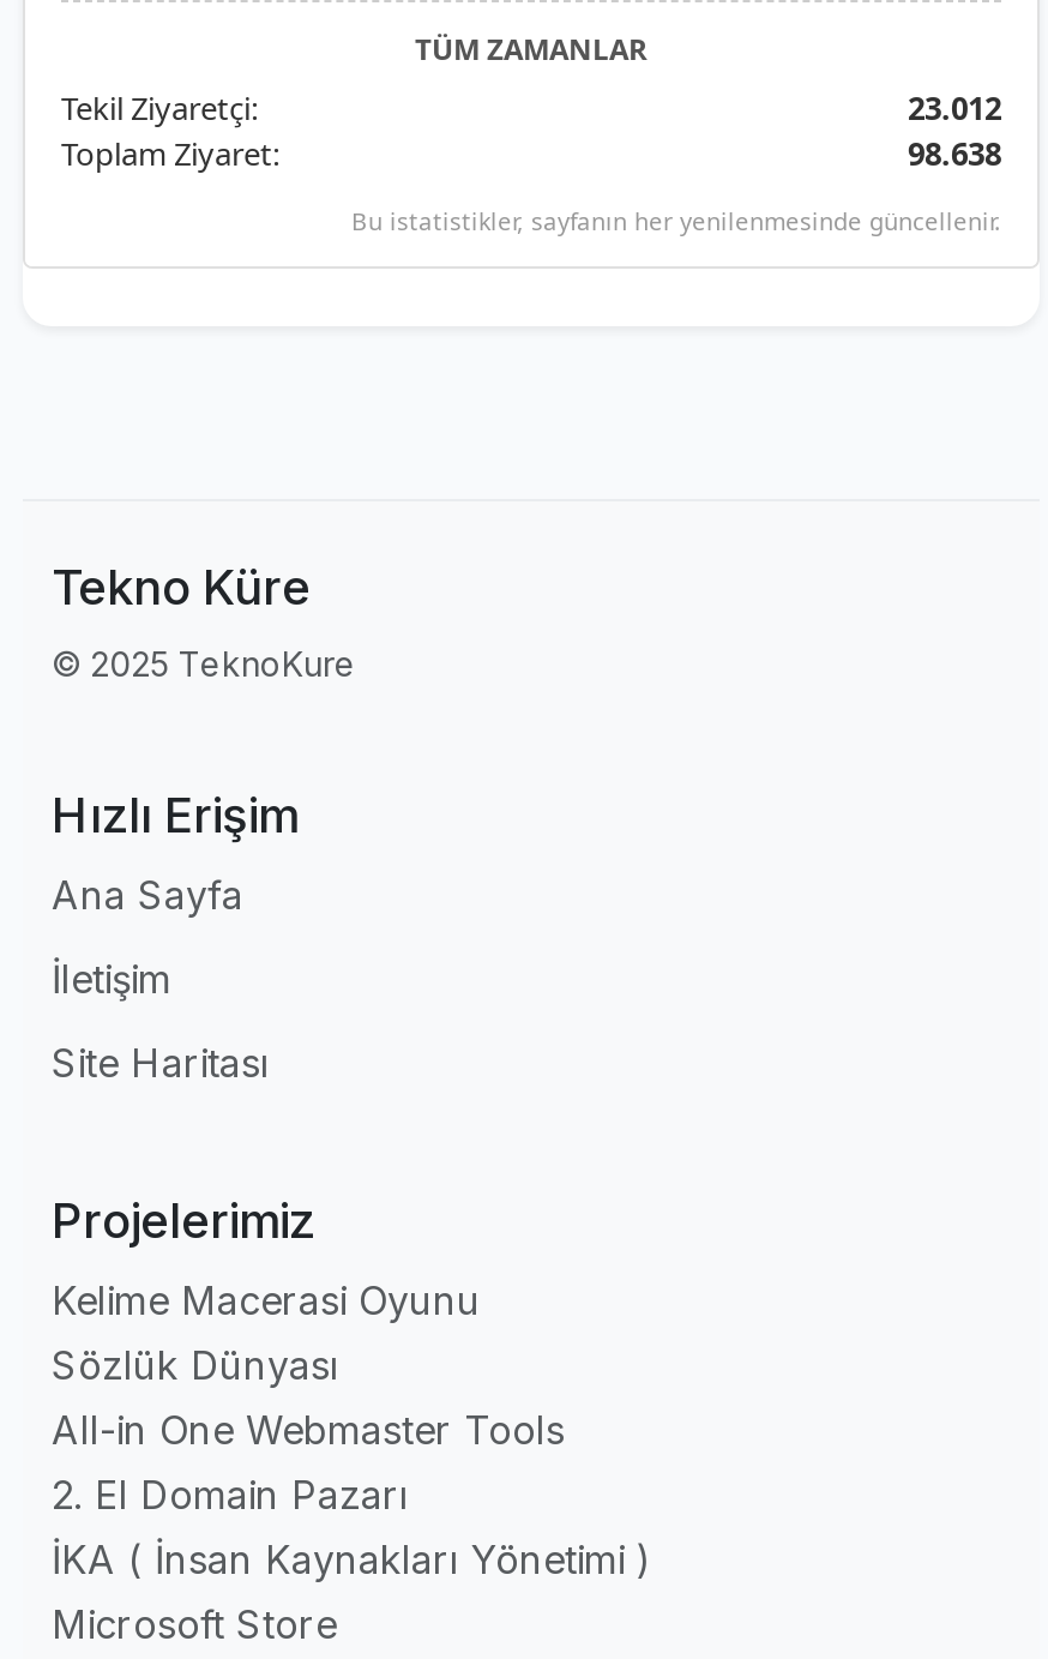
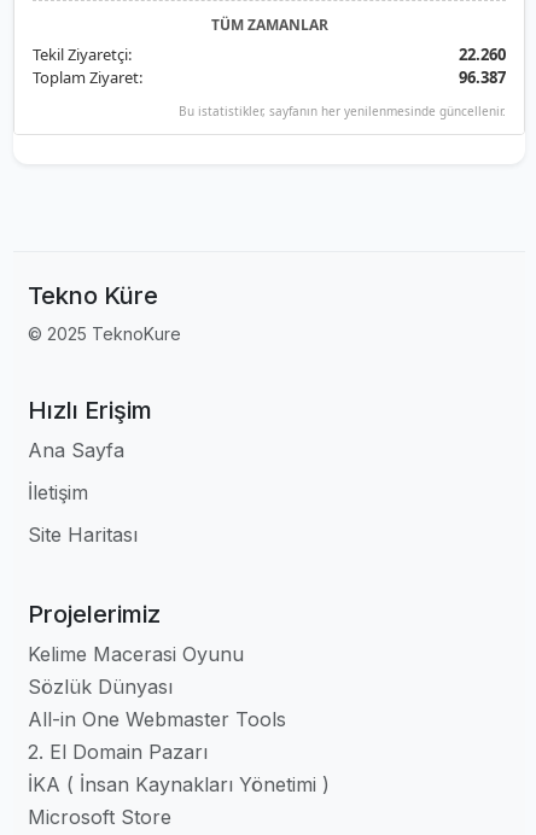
[908,86,1001,130] 23.012 -> [459,43,506,65] 22.260
[908,132,1001,175] 98.638 -> [459,66,506,88] 96.387

